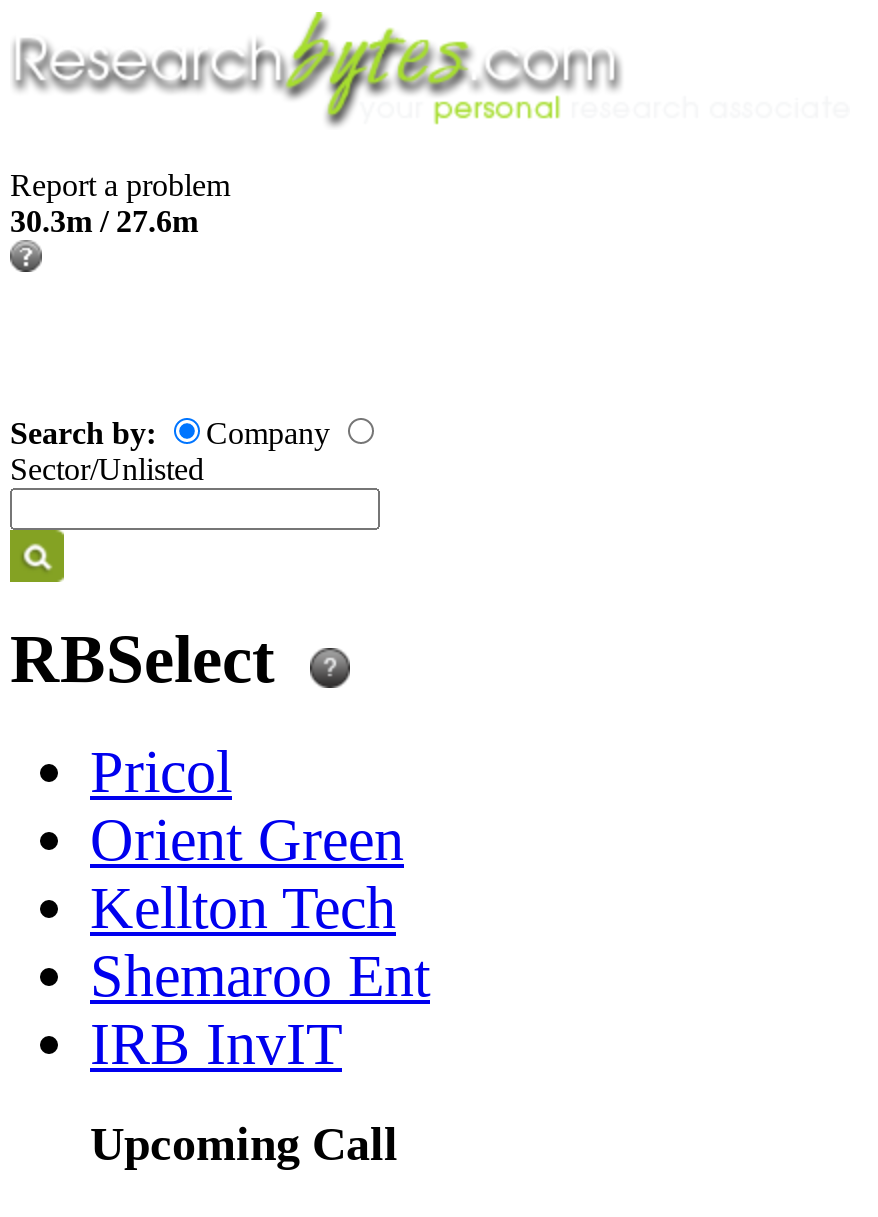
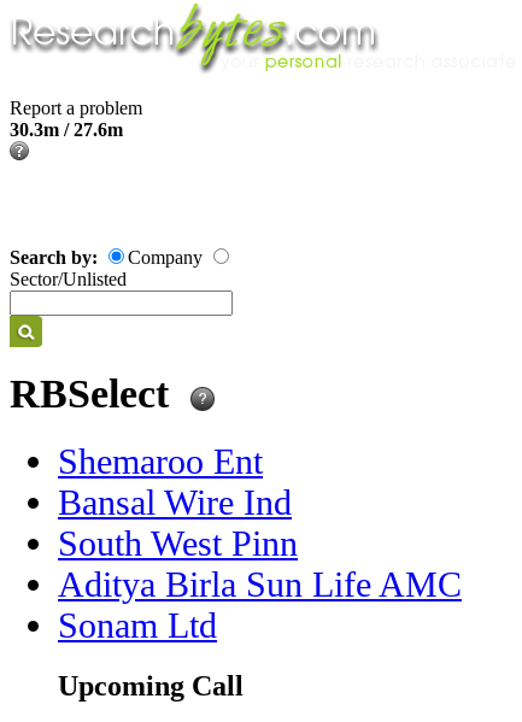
[90,738,404,940] Pricol | Orient Green | Kellton Tech -> none
moved [90,942,430,1008] -> [58,441,263,481]: Shemaroo Ent
[90,1010,342,1076] IRB InvIT -> [58,482,462,645] Bansal Wire Ind | South West Pinn | Aditya Birla Sun Life AMC | Sonam Ltd

